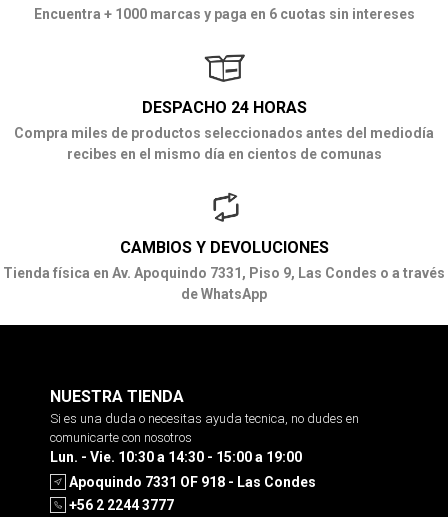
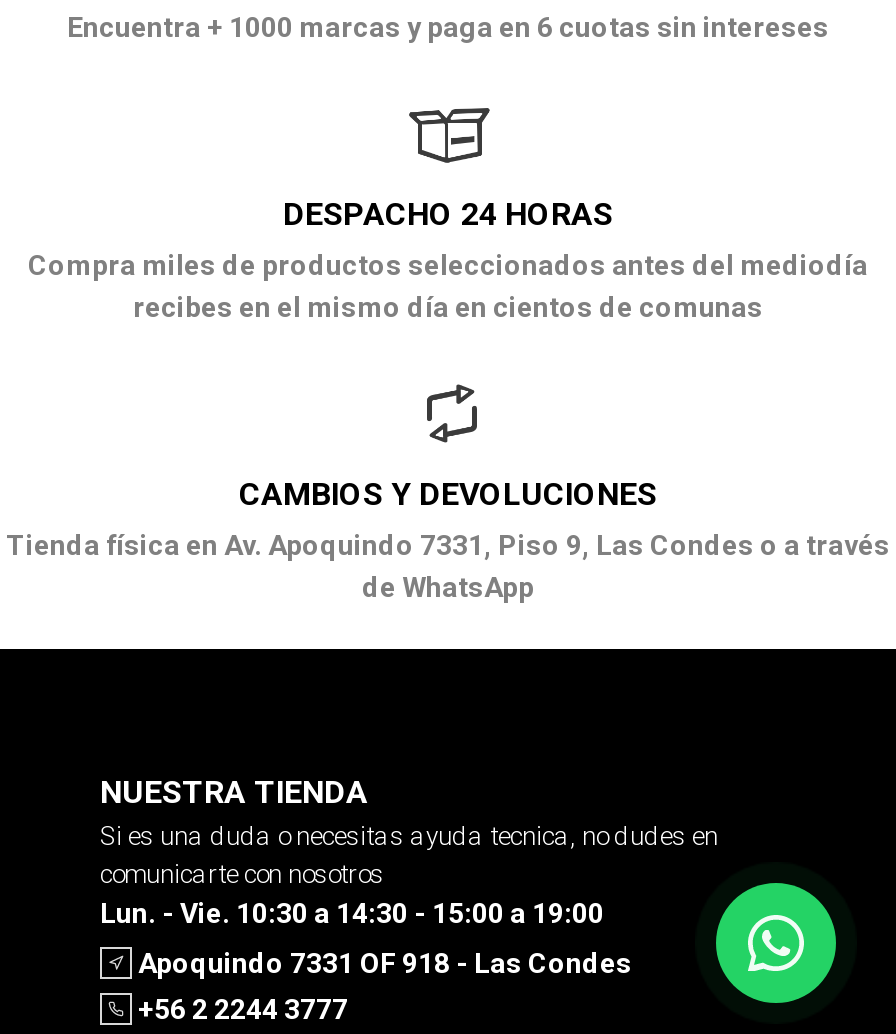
none -> [714,880,838,1006] [image]

